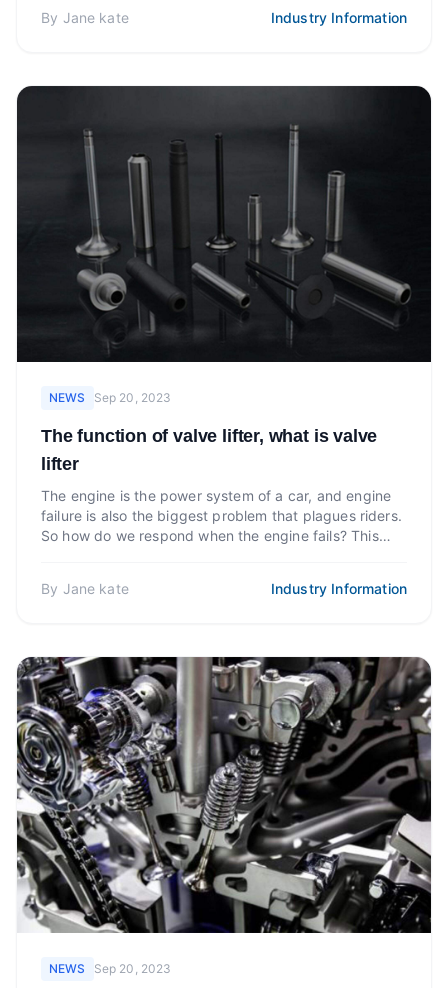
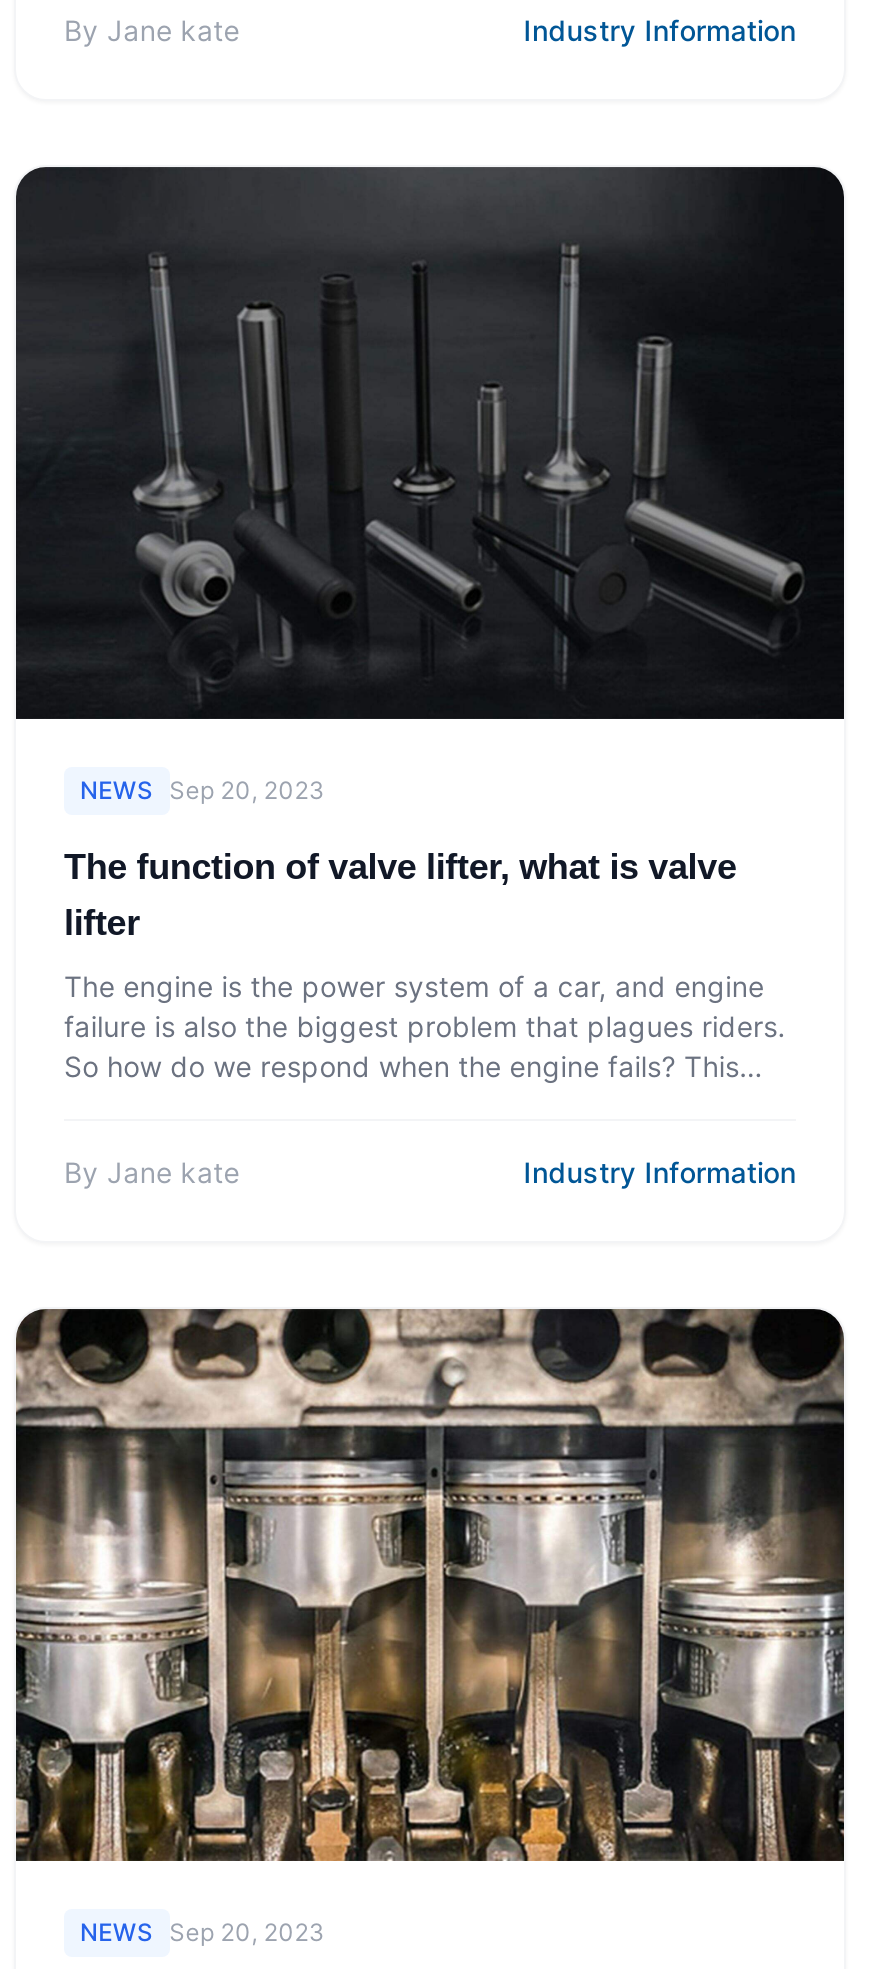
[16,656,432,934] [image] -> [14,1307,846,1863] [image]

